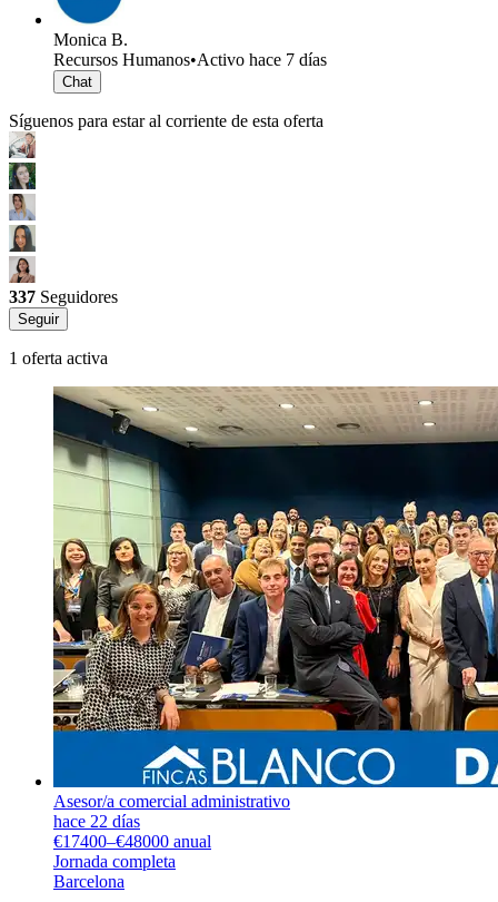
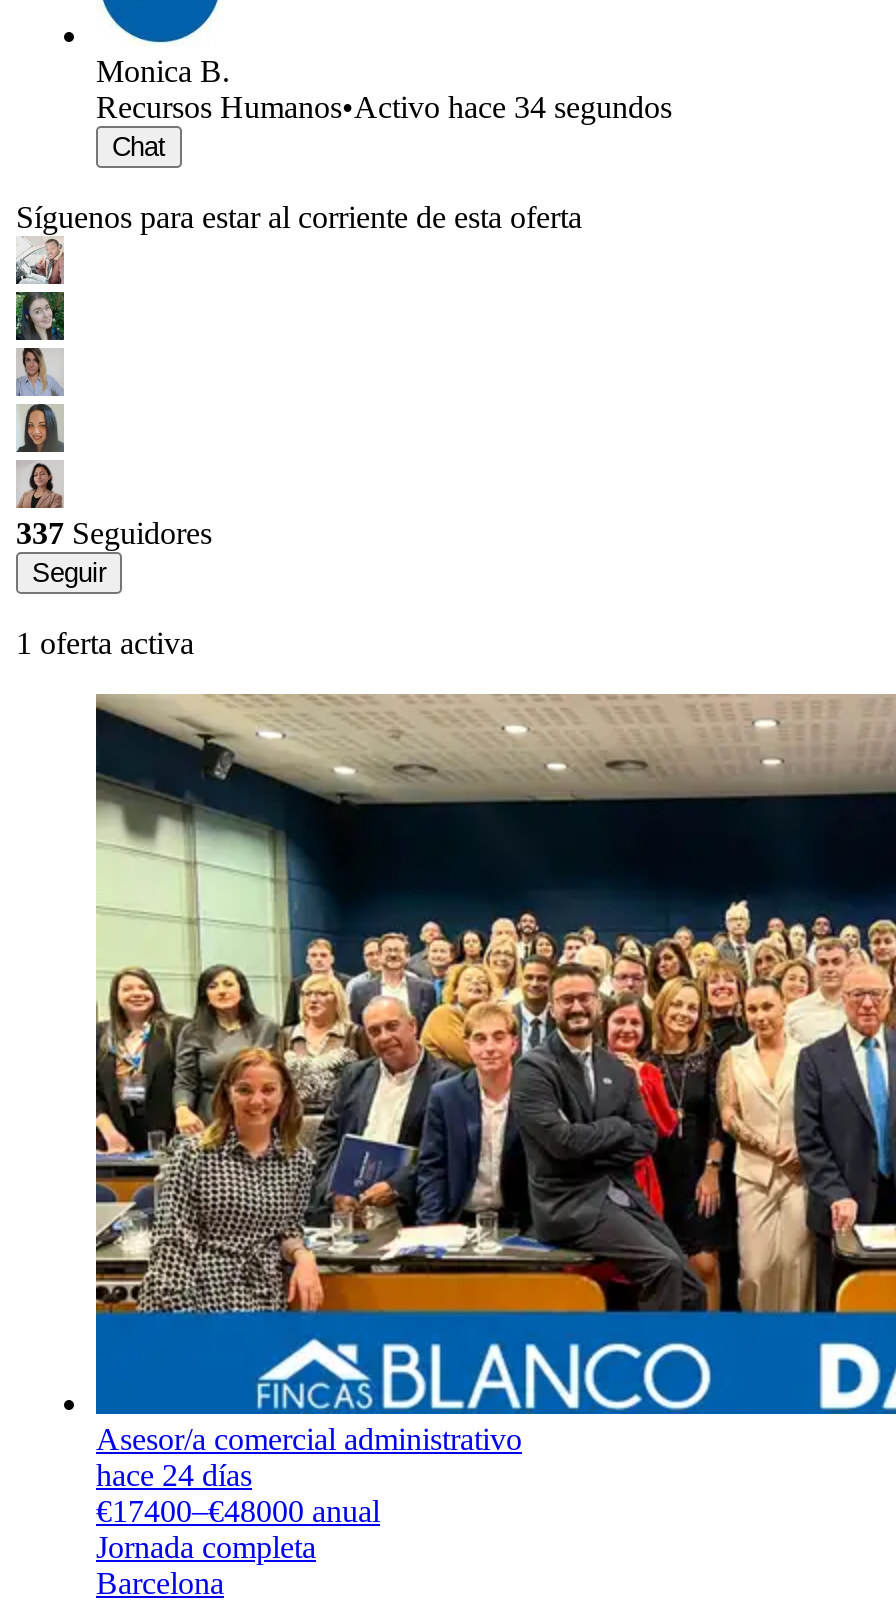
[53,50,327,69] Recursos Humanos•Activo hace 7 días -> [96,90,672,124] Recursos Humanos•Activo hace 34 segundos
[53,812,140,831] hace 22 días -> [96,1458,252,1492] hace 24 días

